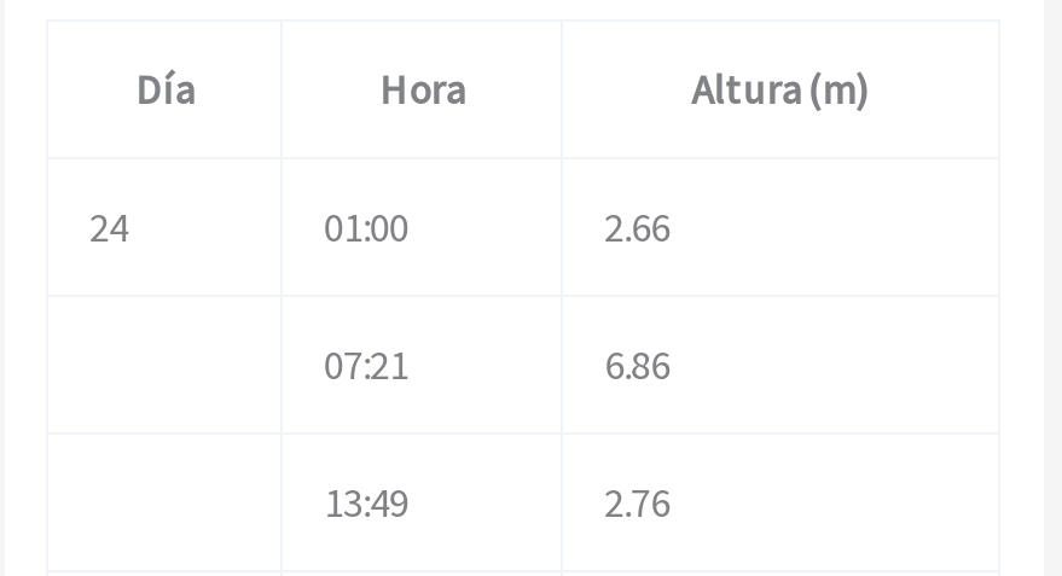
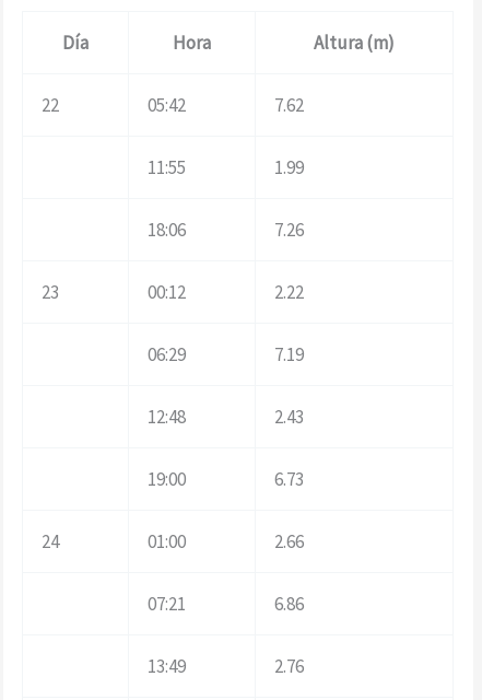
none -> [42,93,304,491] 22 | 05:42 | 7.62 | 11:55 | 1.99 | 18:06 | 7.26 | 23 | 00:12 | 2.22 | 06:29 | 7.19 | 12:48 | 2.43 | 19:00 | 6.73

